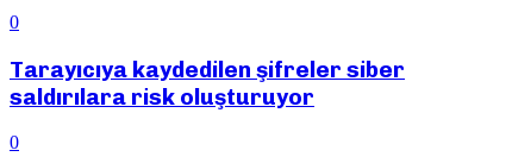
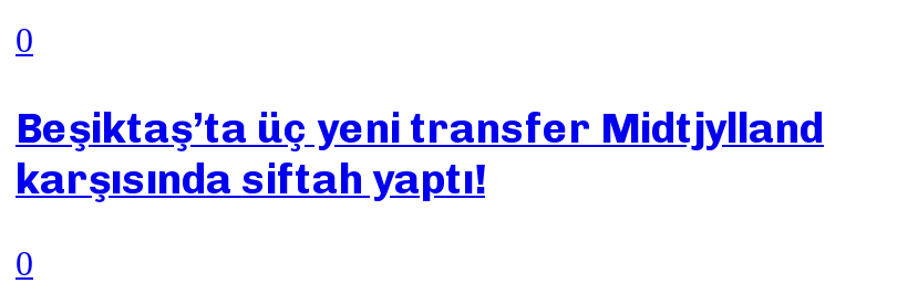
[10,55,405,110] Tarayıcıya kaydedilen şifreler siber | saldırılara risk oluşturuyor -> [16,102,824,204] Beşiktaş’ta üç yeni transfer Midtjylland | karşısında siftah yaptı!

